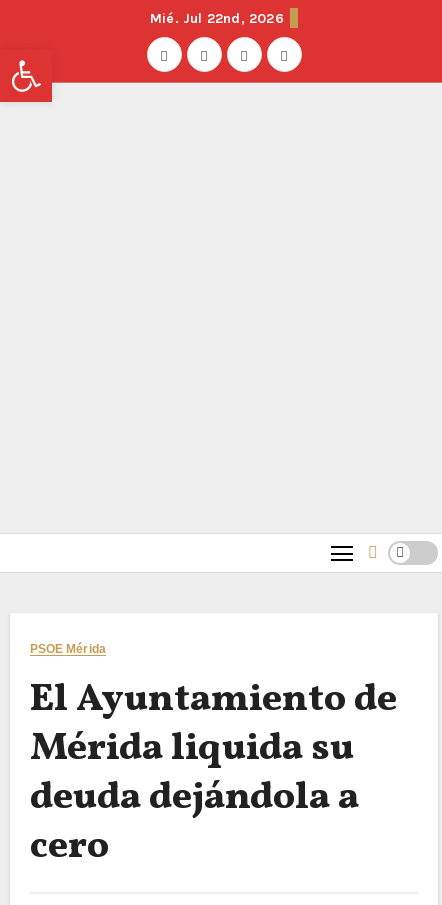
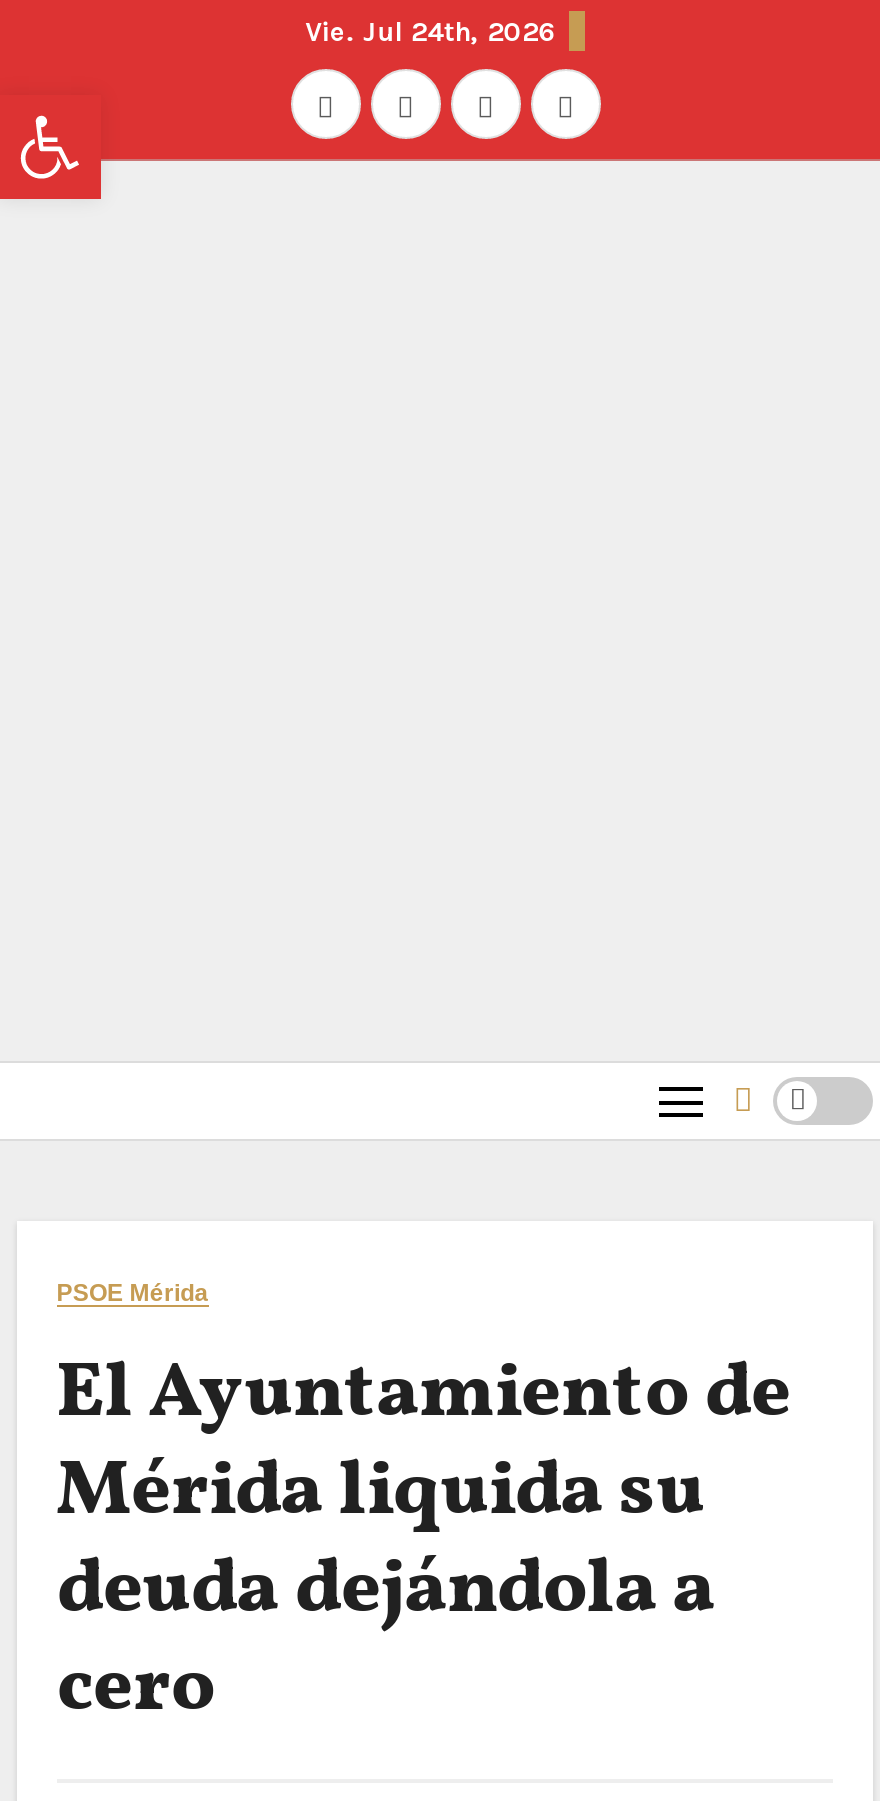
[150,9,284,26] Mié. Jul 22nd, 2026 -> [305,14,557,48] Vie. Jul 24th, 2026

